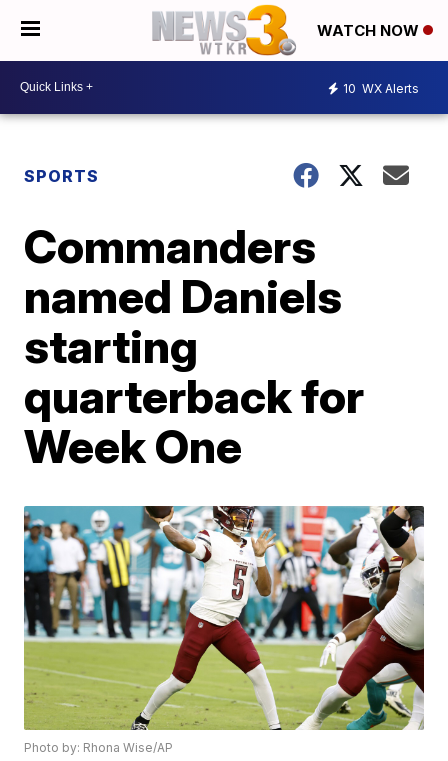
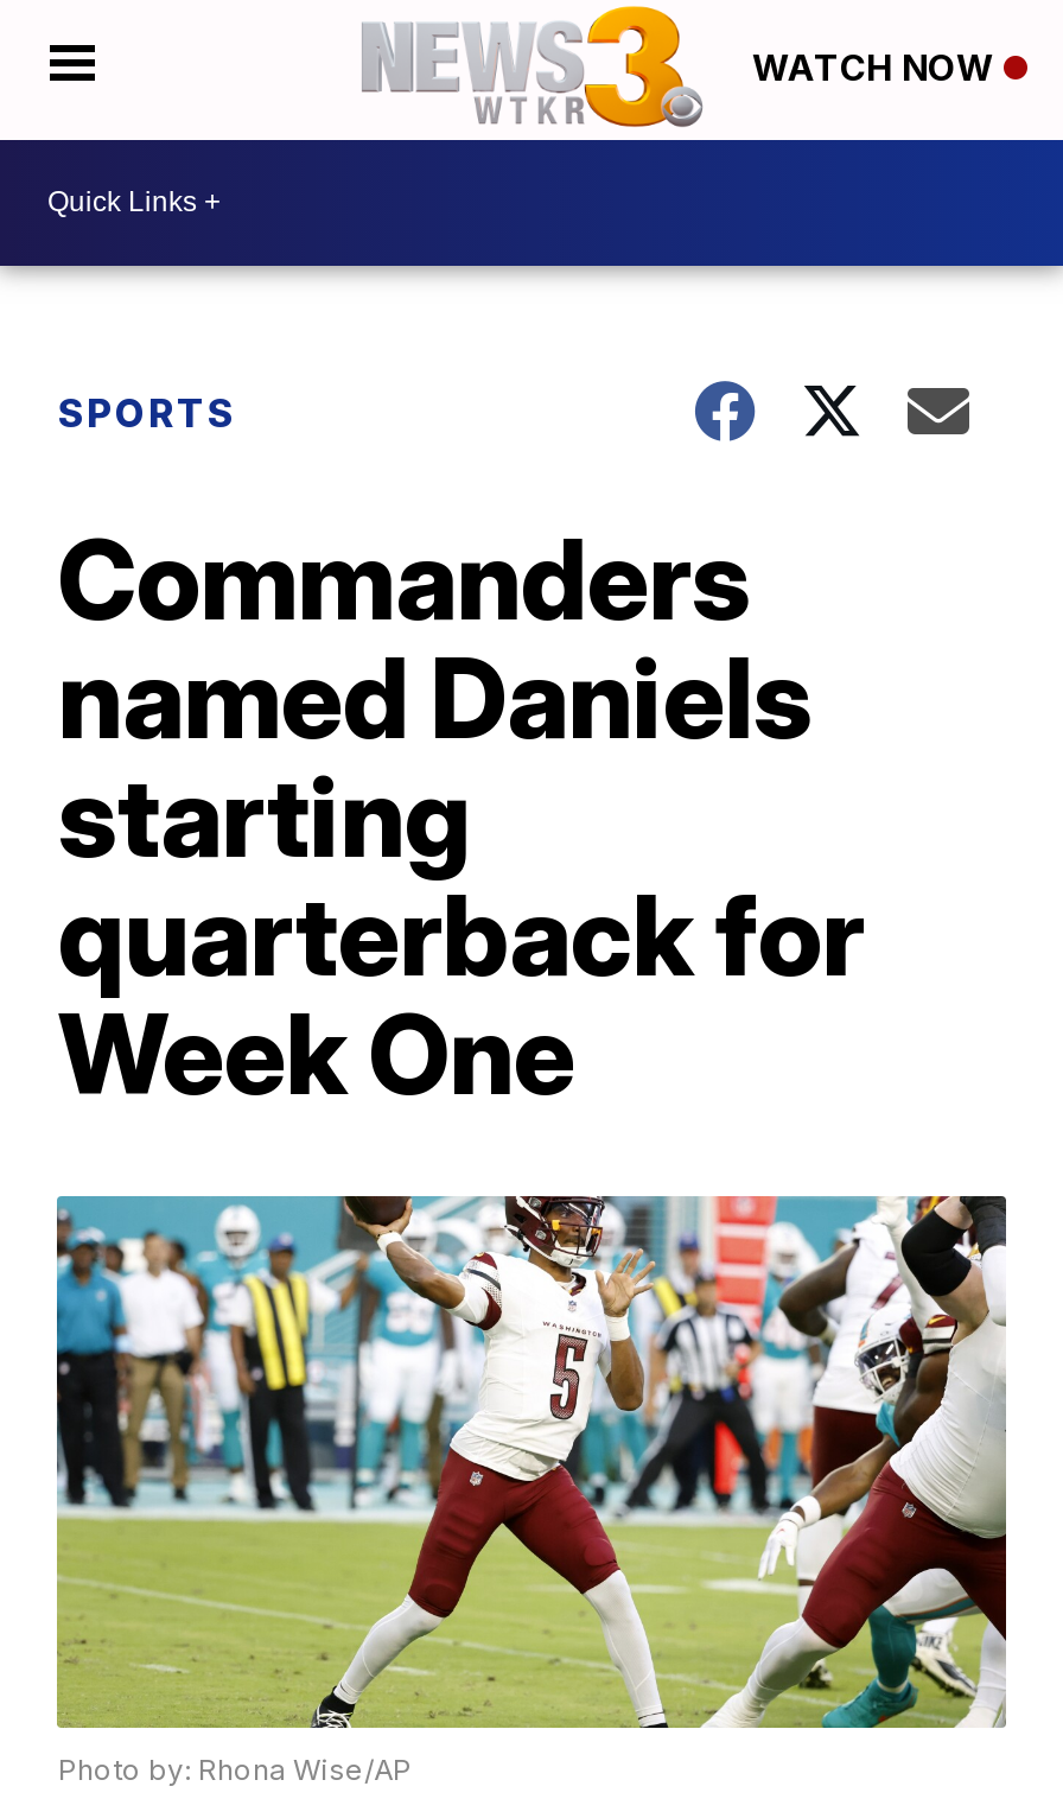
[343,81,419,96] 10 WX Alerts -> none

